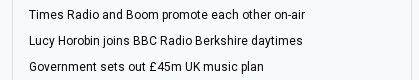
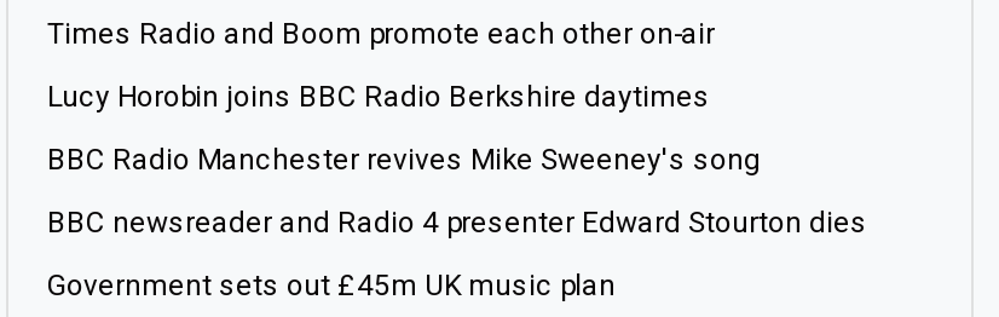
none -> [47,143,867,240] BBC Radio Manchester revives Mike Sweeney's song | BBC newsreader and Radio 4 presenter Edward Stourton dies

